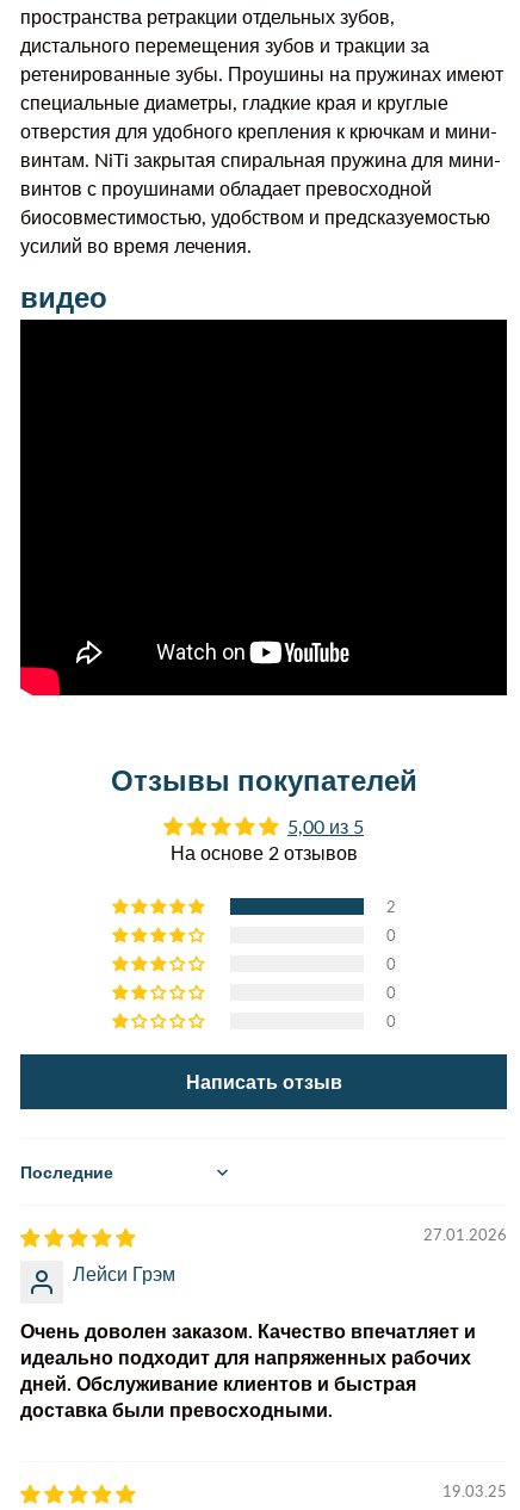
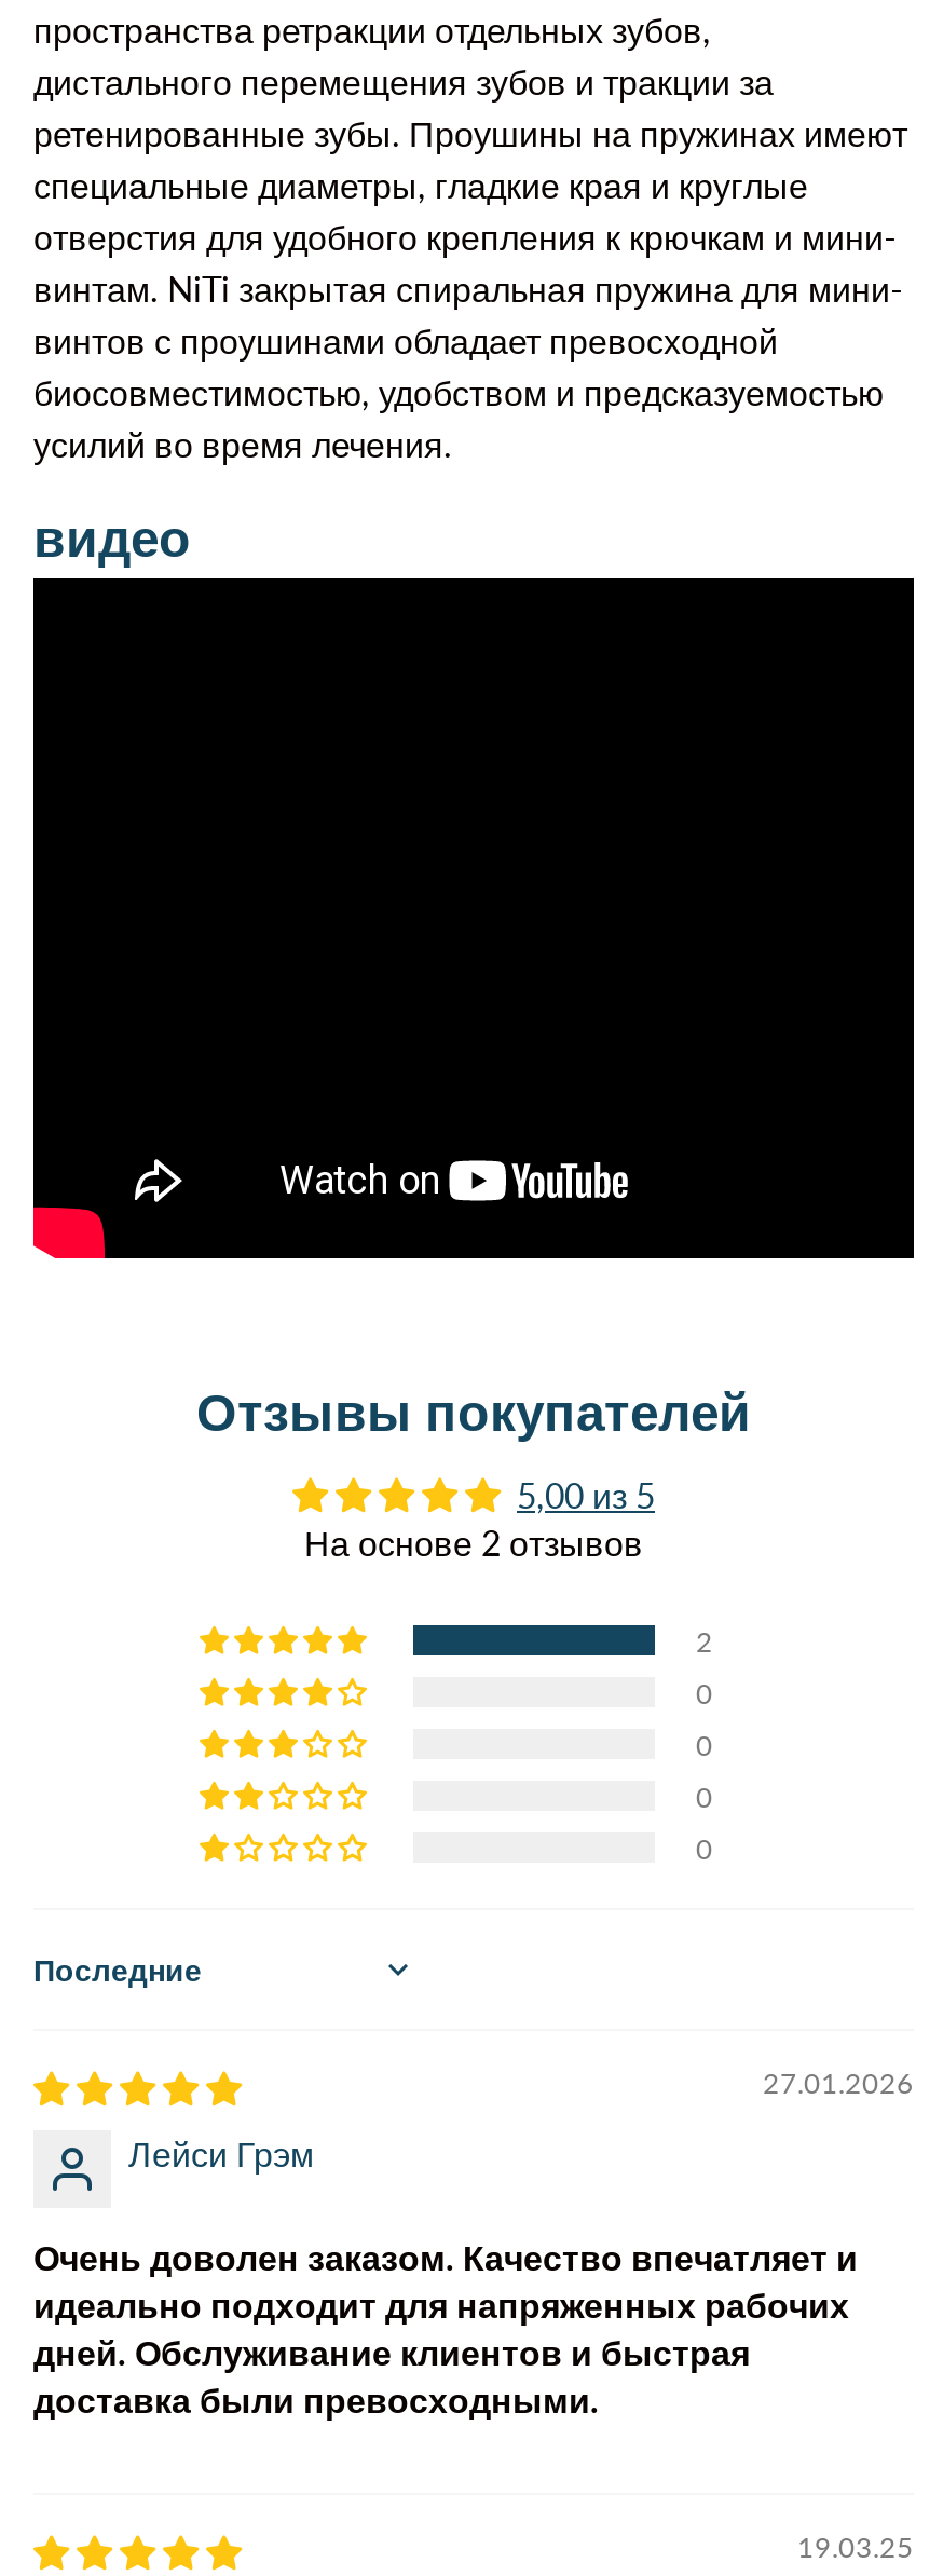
[185,1070,342,1093] Написать отзыв -> none

